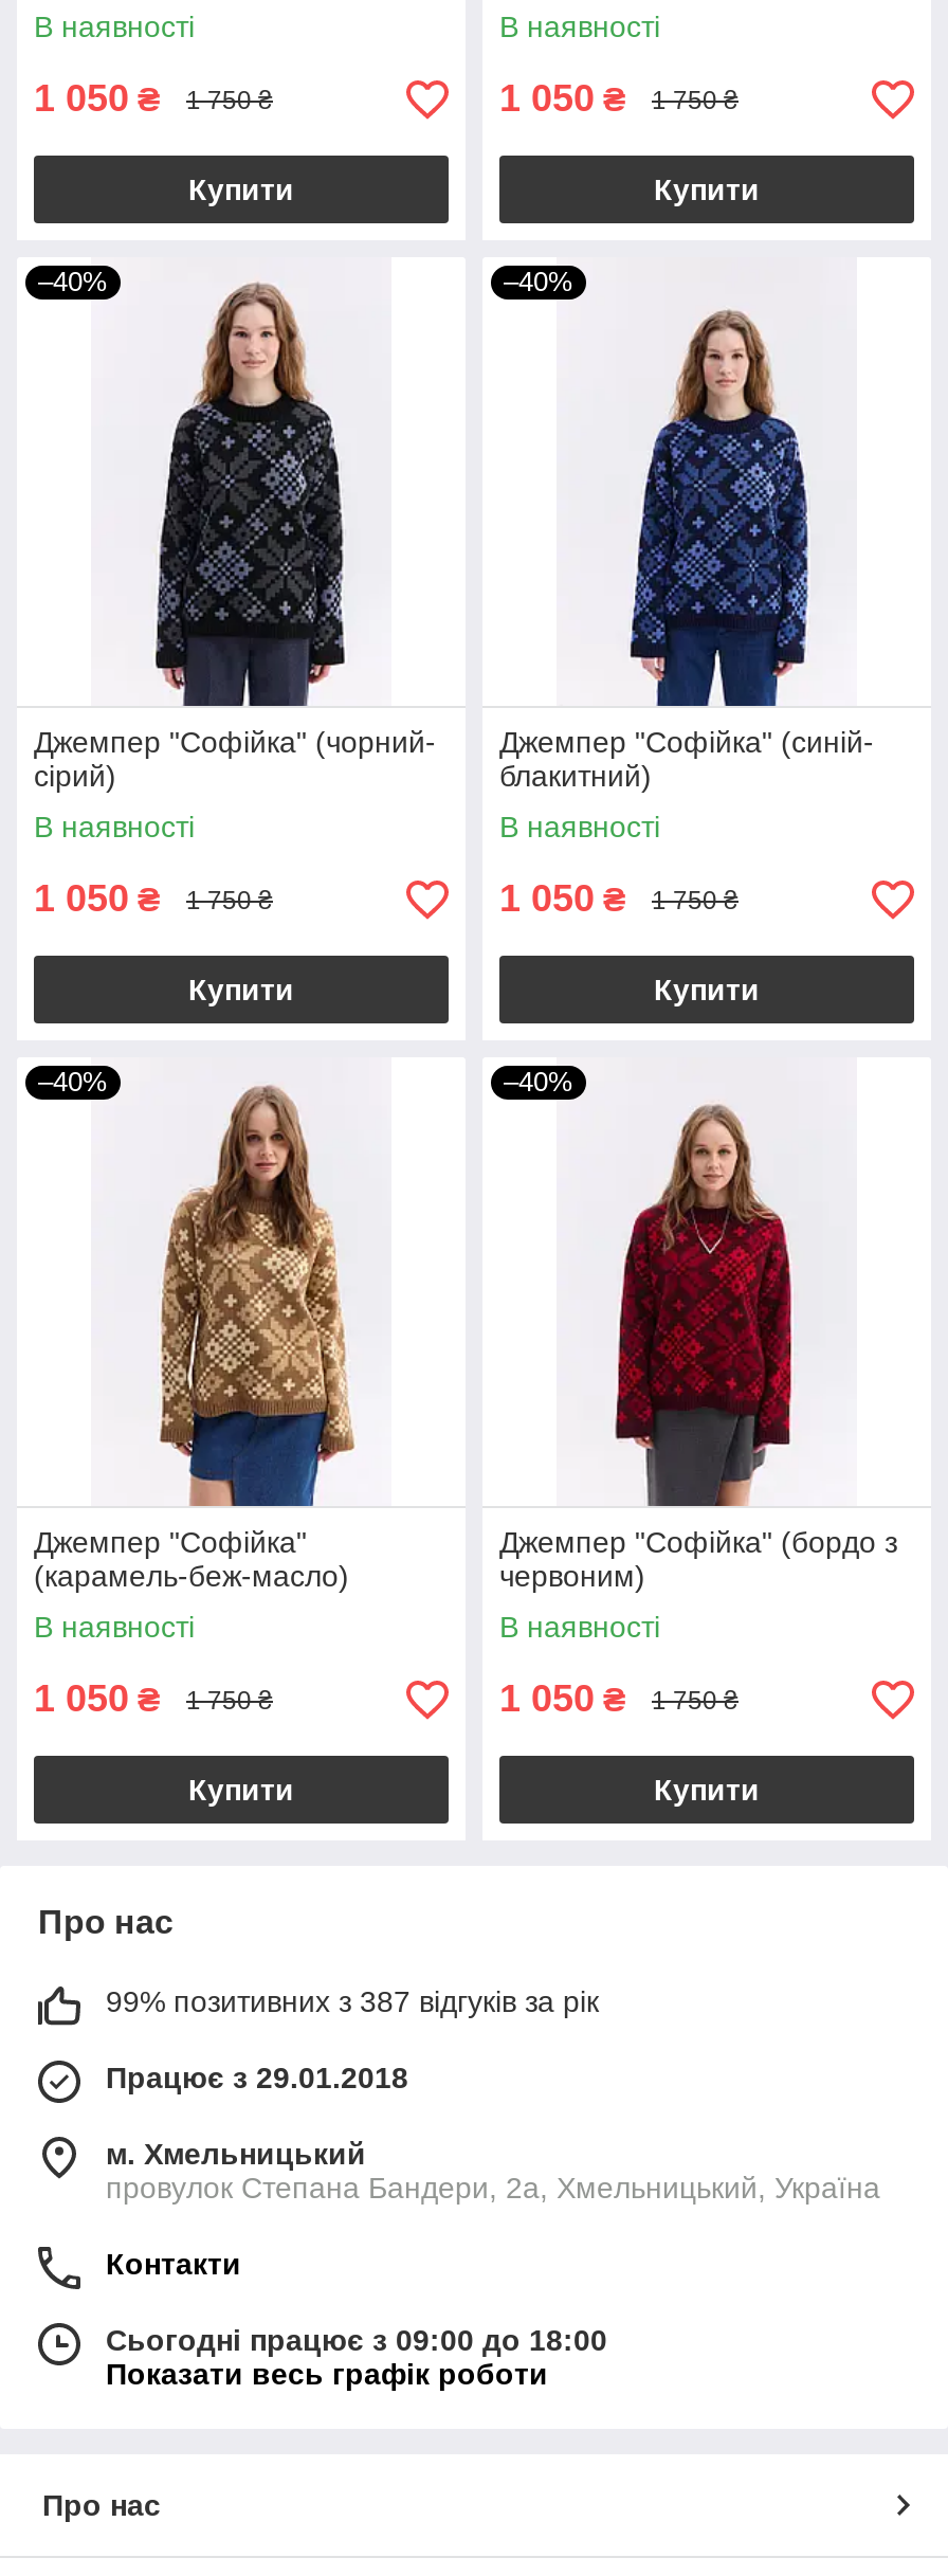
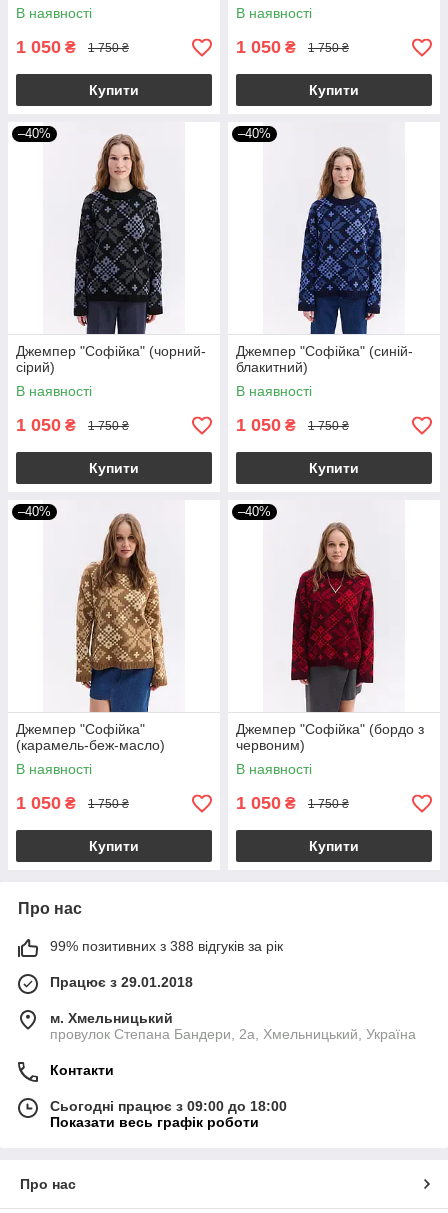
[106,1985,599,2019] 99% позитивних з 387 відгуків за рік -> [50,938,283,954] 99% позитивних з 388 відгуків за рік

